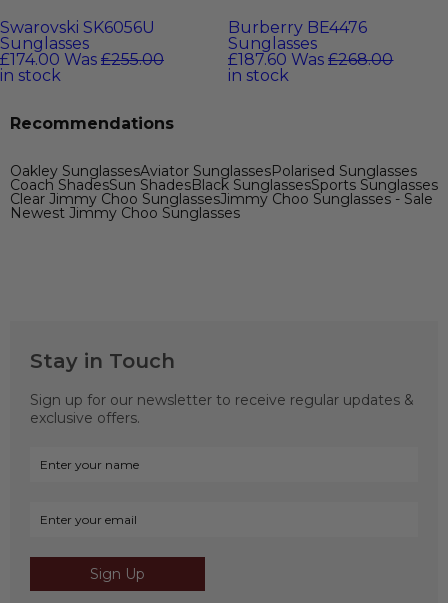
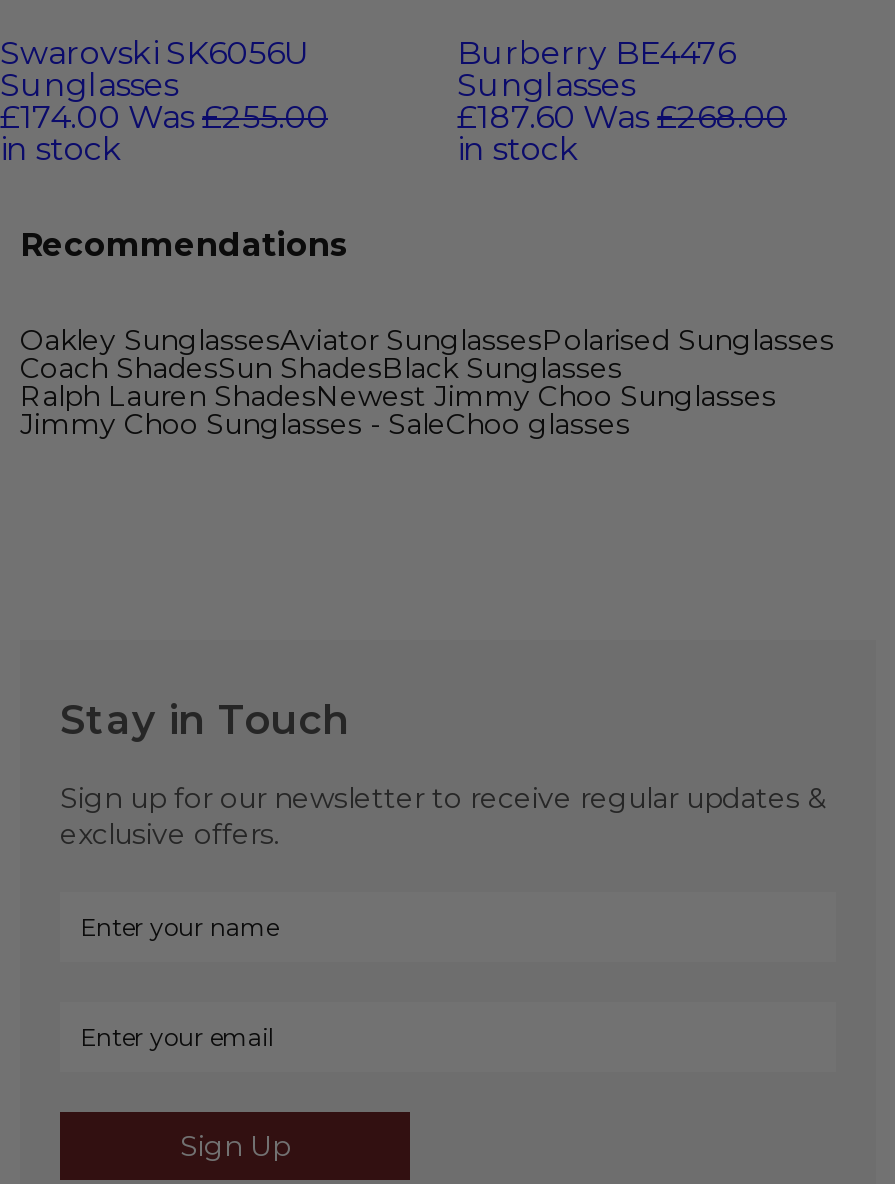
[10,176,438,222] Coach ShadesSun ShadesBlack SunglassesSports Sunglasses | Clear Jimmy Choo SunglassesJimmy Choo Sunglasses - Sale | Newest Jimmy Choo Sunglasses -> [20,351,776,443] Coach ShadesSun ShadesBlack Sunglasses | Ralph Lauren ShadesNewest Jimmy Choo Sunglasses | Jimmy Choo Sunglasses - SaleChoo glasses

